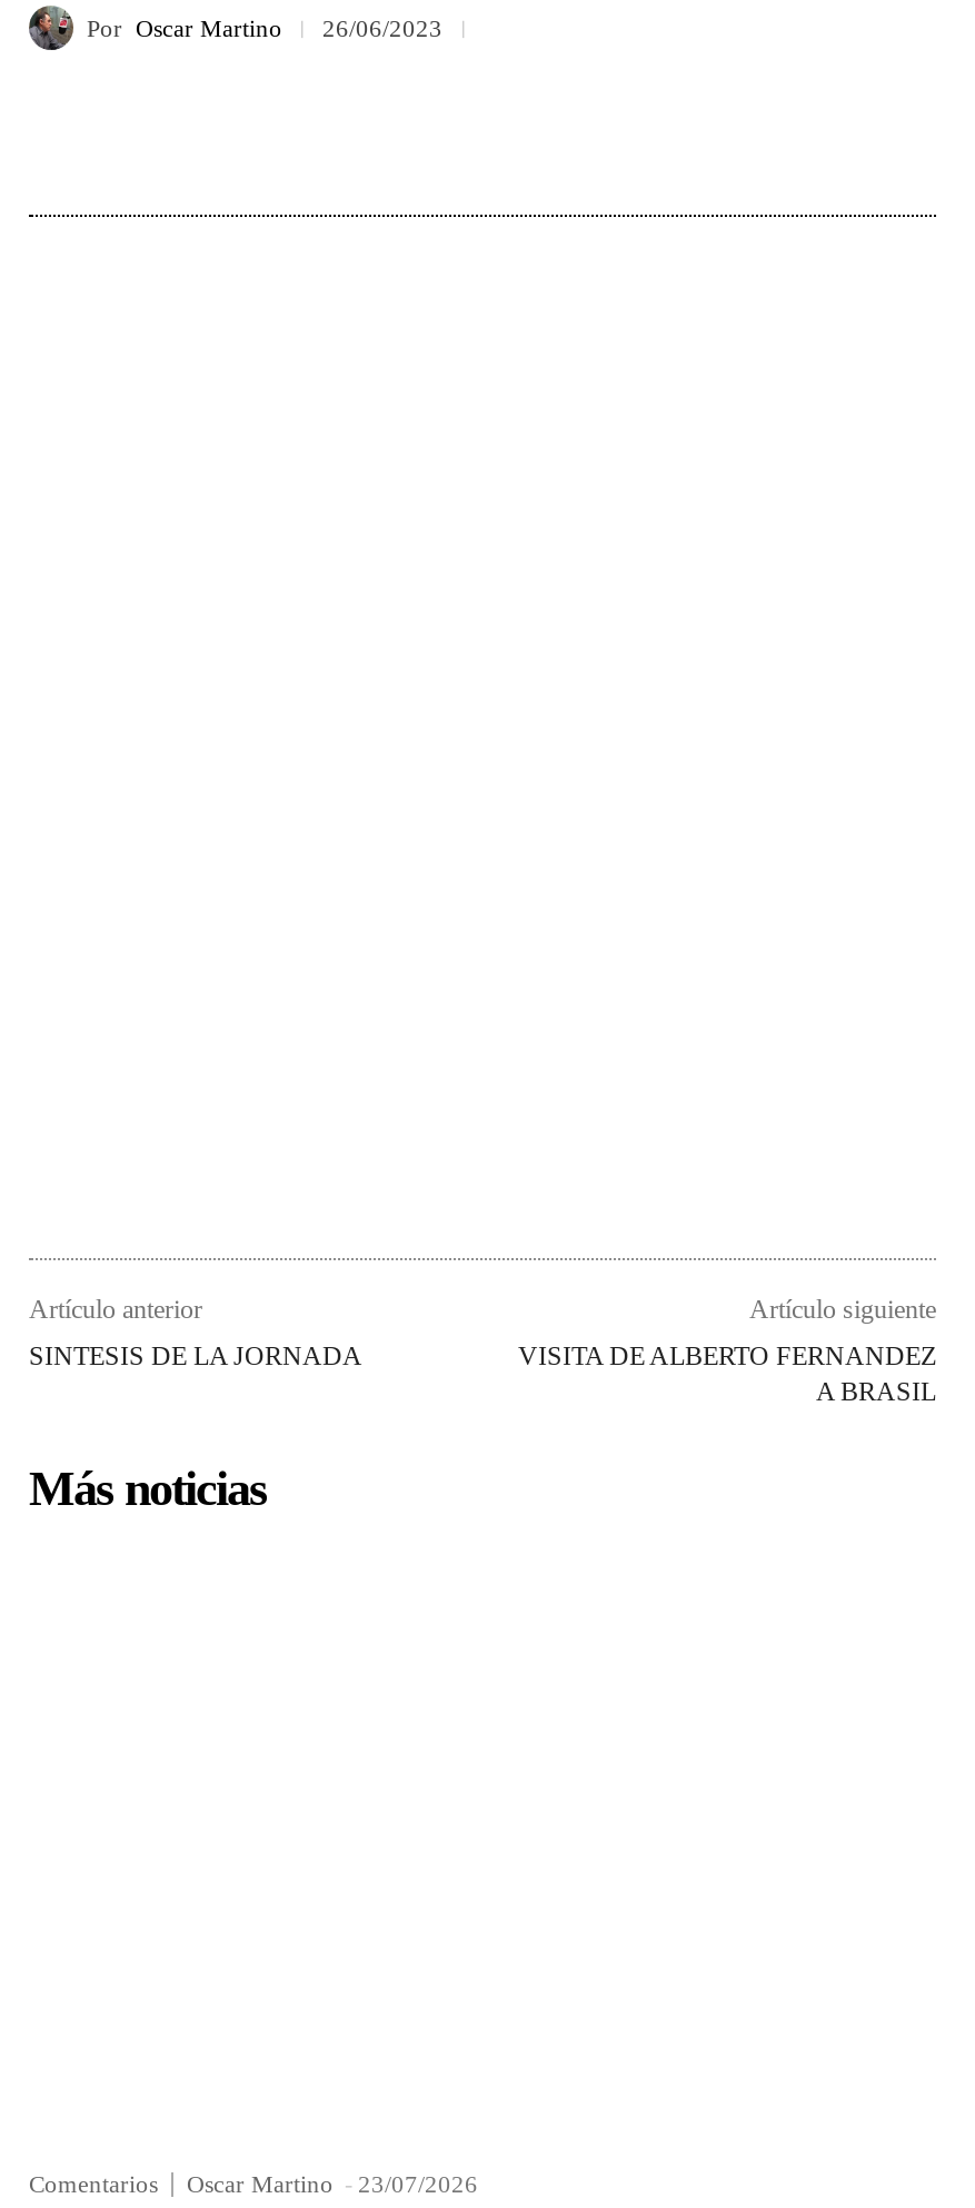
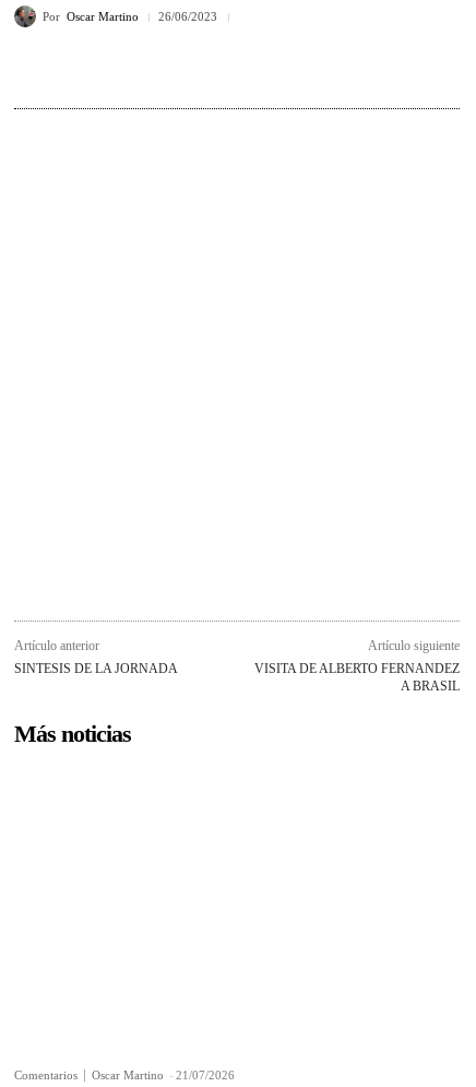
[187,2171,478,2198] Oscar Martino - 23/07/2026 -> [92,1069,235,1082] Oscar Martino - 21/07/2026

